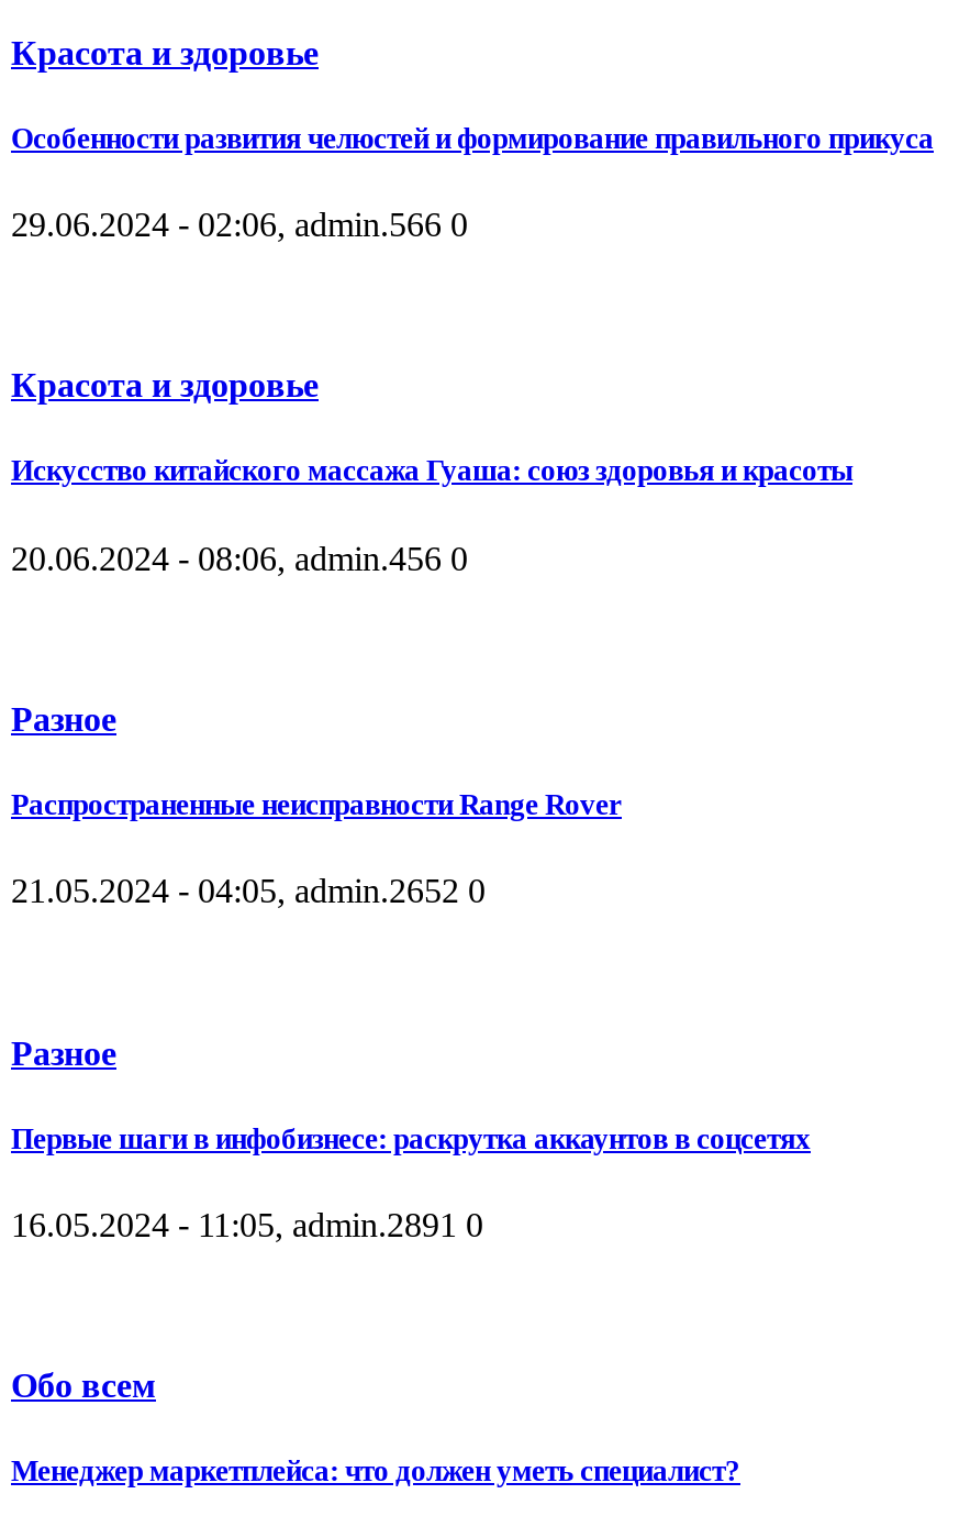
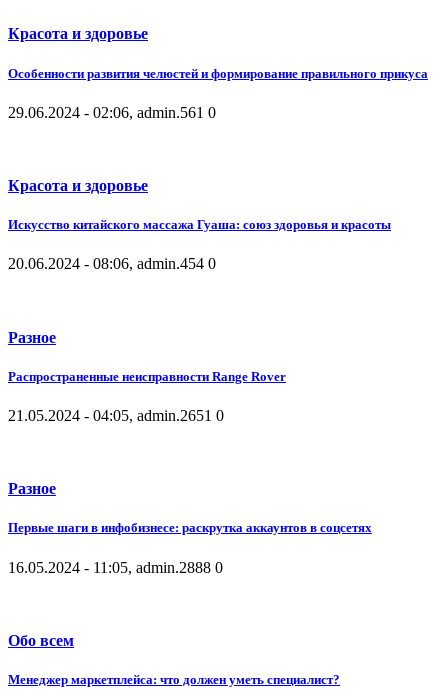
[11,205,468,243] 29.06.2024 - 02:06, admin.566 0 -> [8,104,216,121] 29.06.2024 - 02:06, admin.561 0
[11,538,468,576] 20.06.2024 - 08:06, admin.456 0 -> [8,255,216,272] 20.06.2024 - 08:06, admin.454 0
[11,872,486,909] 21.05.2024 - 04:05, admin.2652 0 -> [8,407,224,424] 21.05.2024 - 04:05, admin.2651 0
[11,1205,483,1242] 16.05.2024 - 11:05, admin.2891 0 -> [8,559,223,576] 16.05.2024 - 11:05, admin.2888 0

